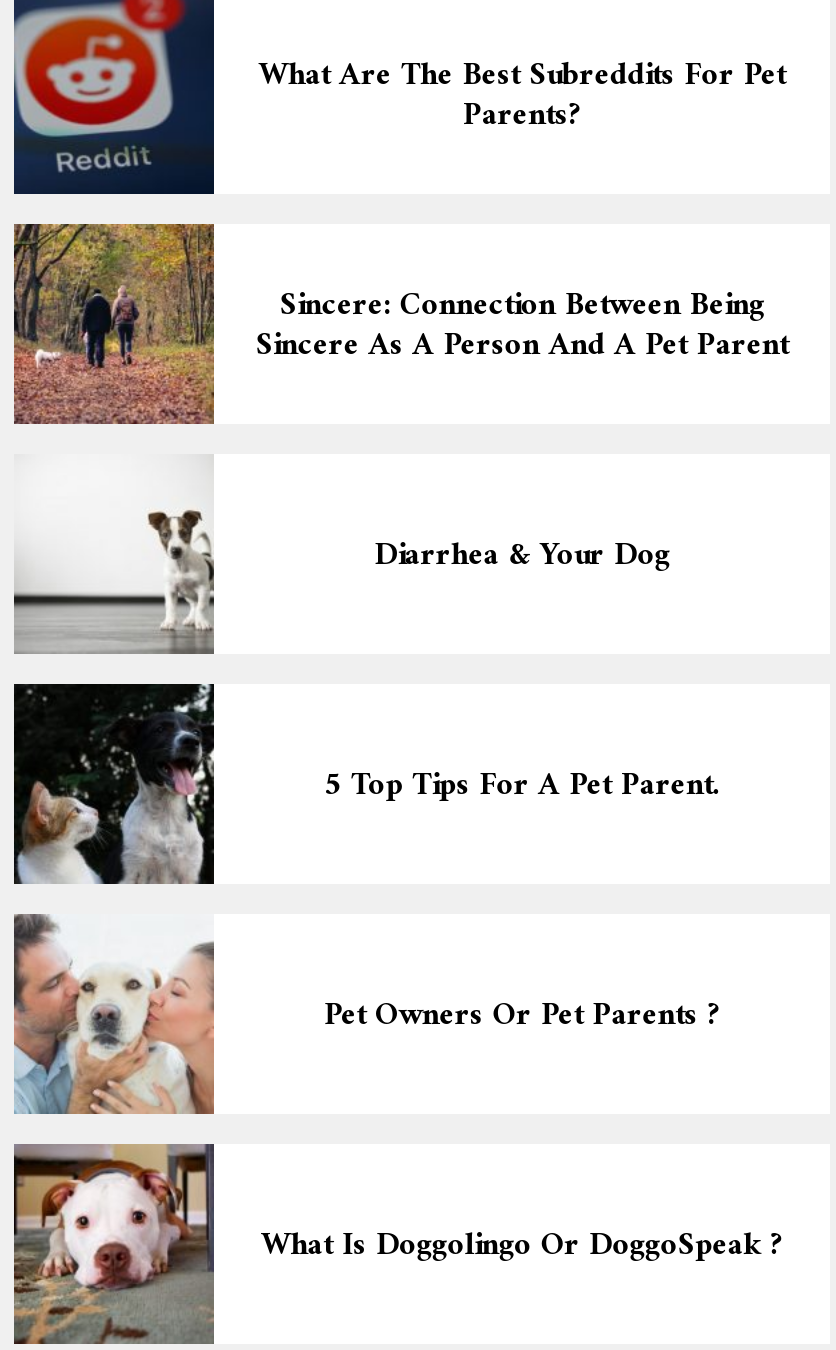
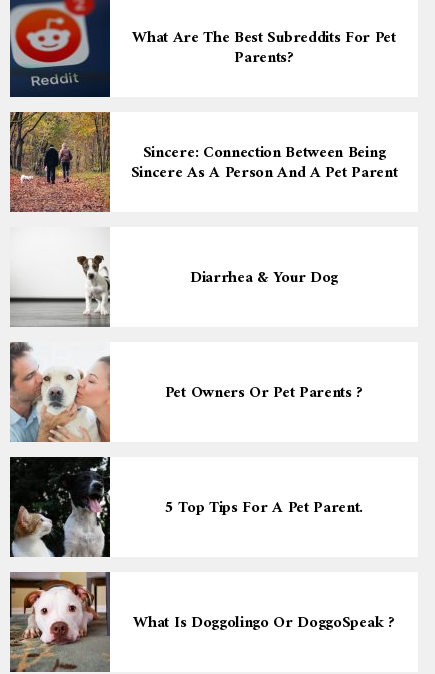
moved [324,758,720,814] -> [165,494,363,522]: 5 Top Tips For A Pet Parent.
moved [324,988,720,1044] -> [165,379,363,407]: Pet Owners Or Pet Parents ?

